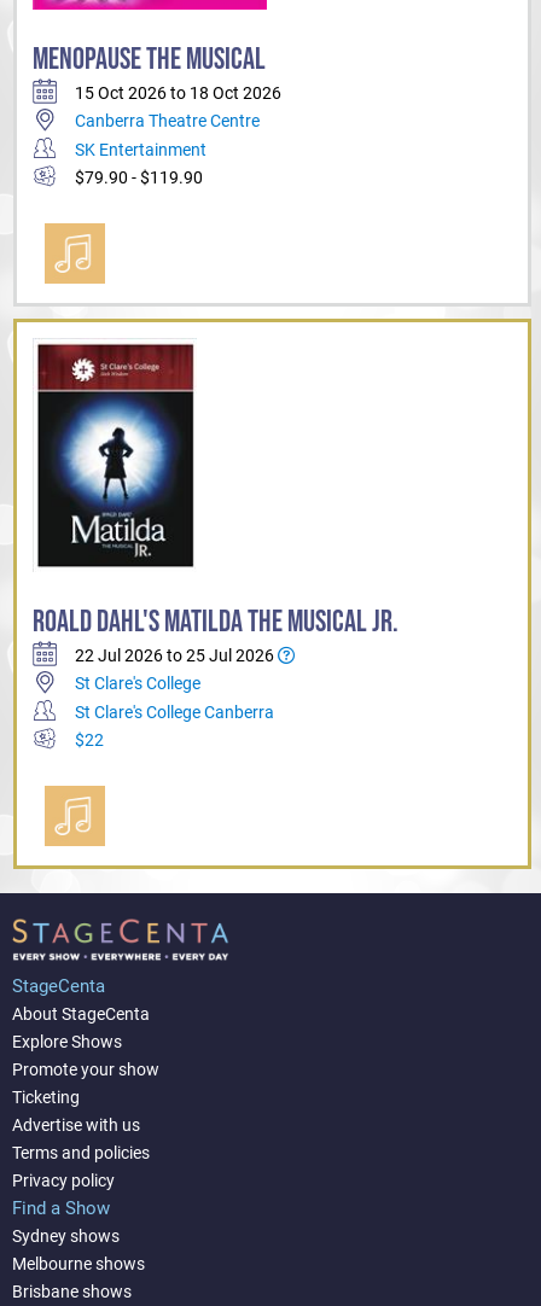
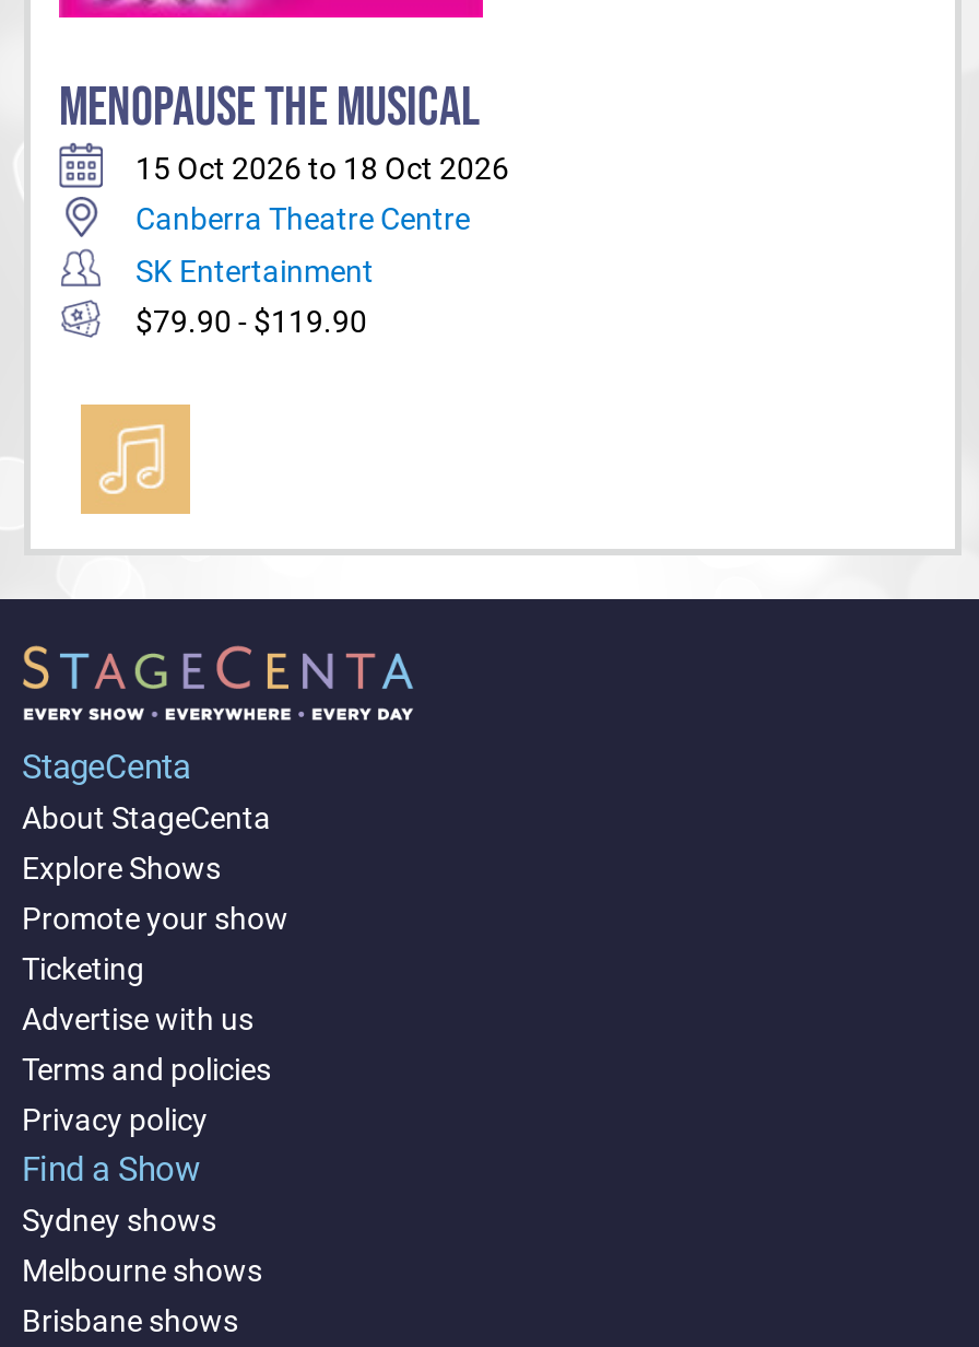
[12,317,533,870] [image] | ROALD DAHL'S MATILDA THE MUSICAL JR. | 22 Jul 2026 to 25 Jul 2026 | St Clare's College | St Clare's College Canberra | $22 -> none

